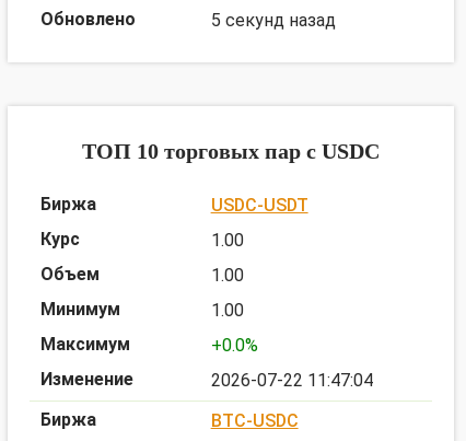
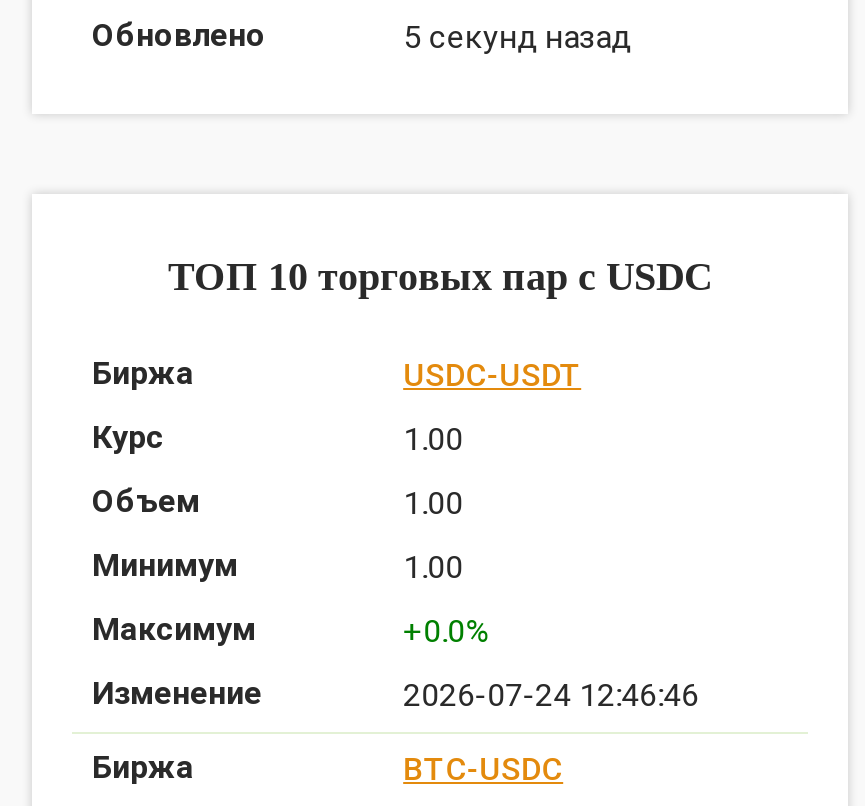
[211,370,373,391] 2026-07-22 11:47:04 -> [403,676,699,714] 2026-07-24 12:46:46

